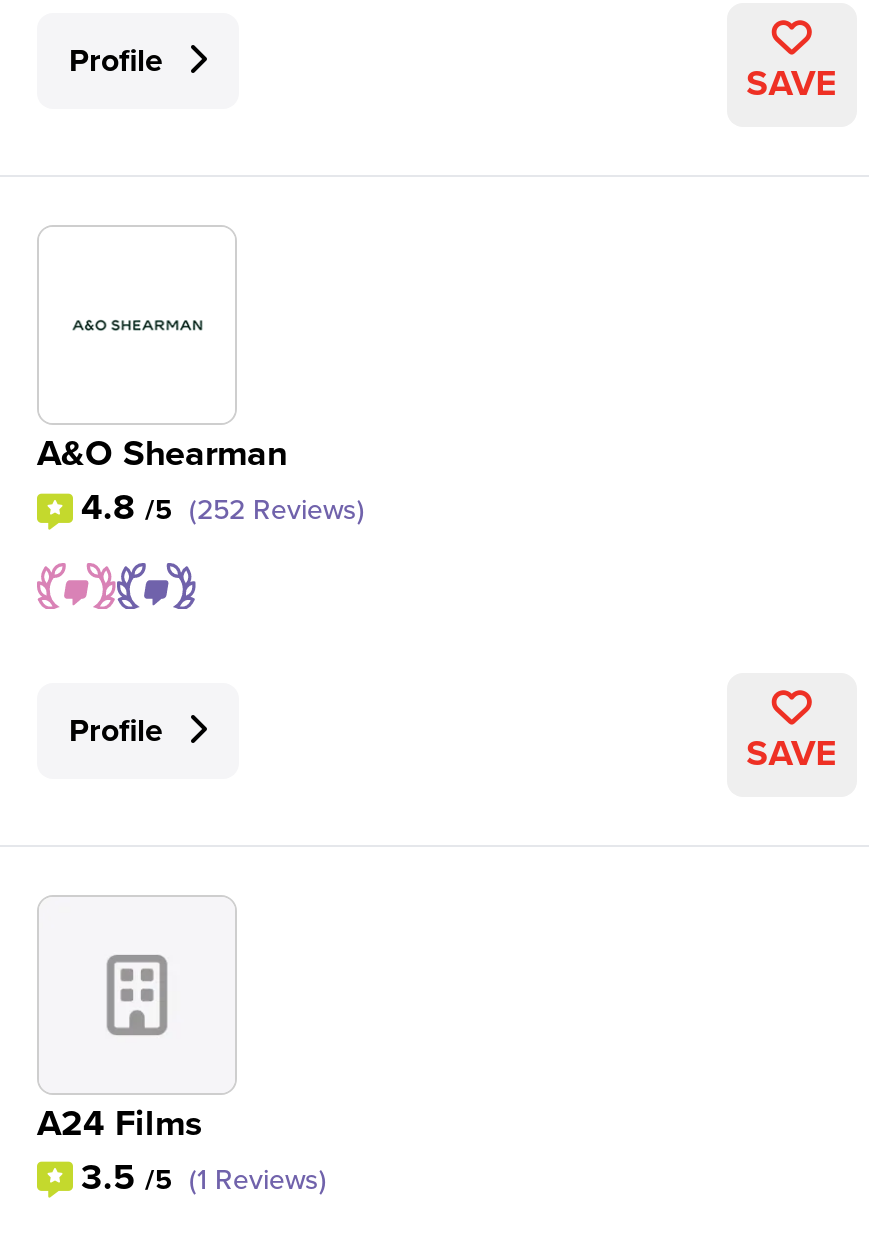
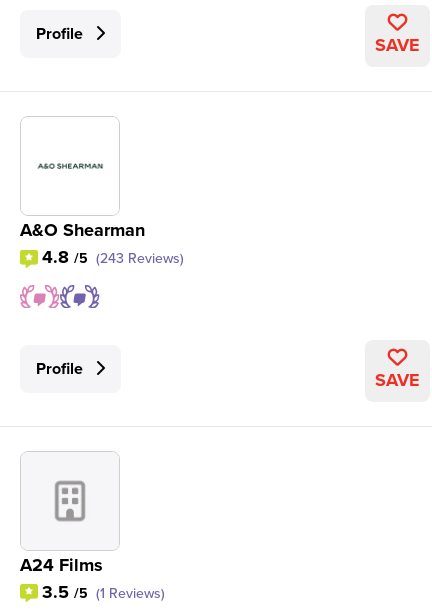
[81,481,365,533] 4.8 /5 (252 Reviews) -> [42,244,184,270] 4.8 /5 (243 Reviews)

